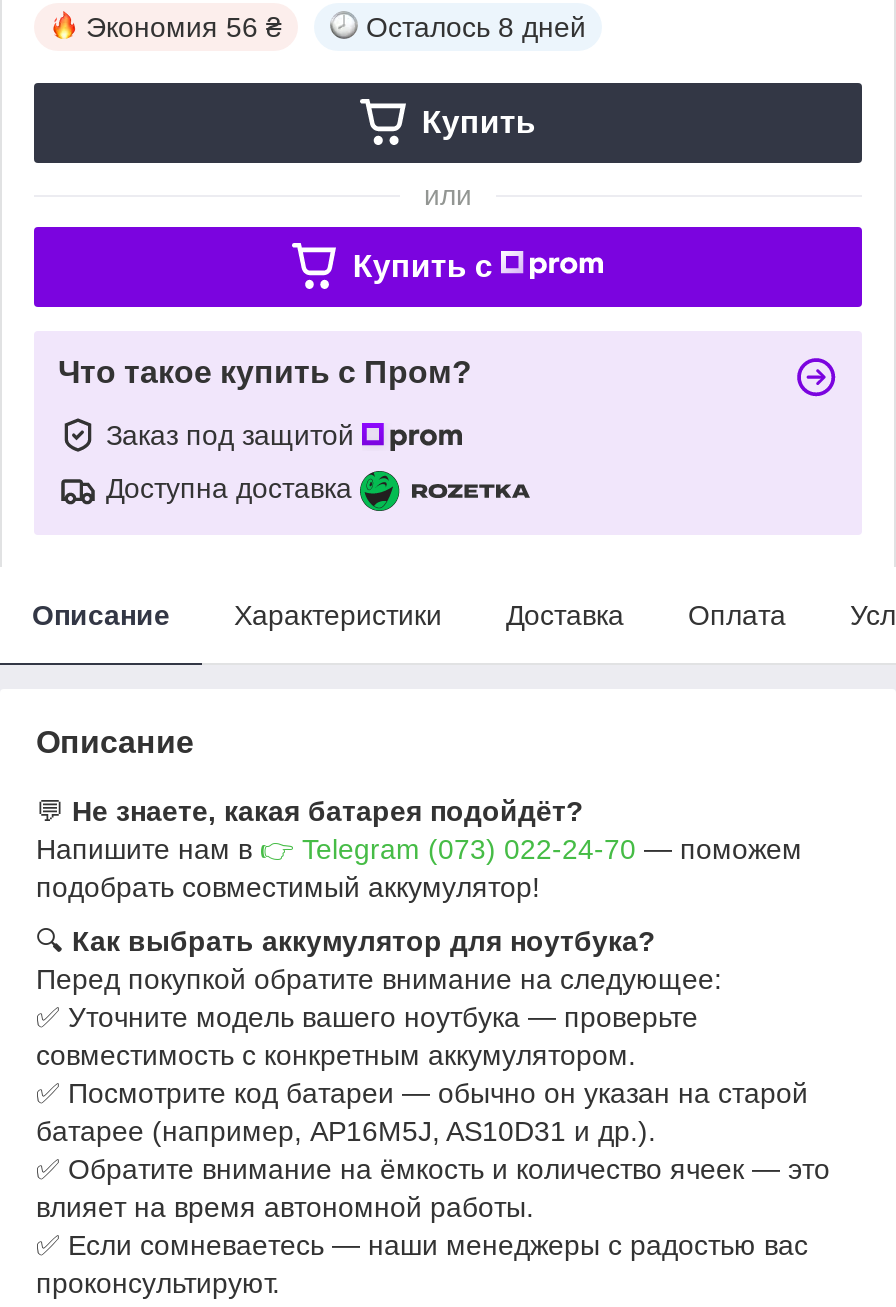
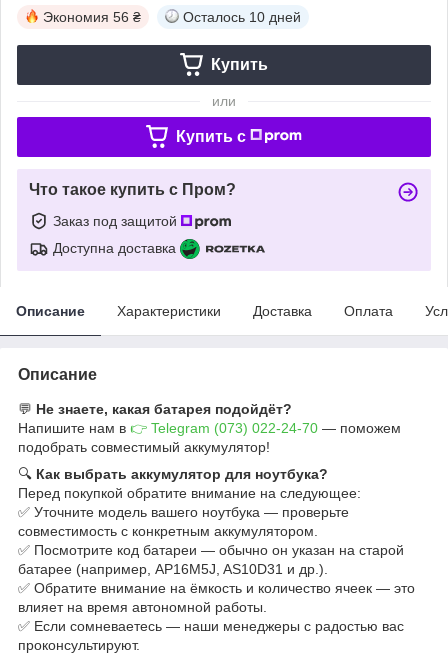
[366,11,586,43] Осталось 8 дней -> [183,9,301,25] Осталось 10 дней

